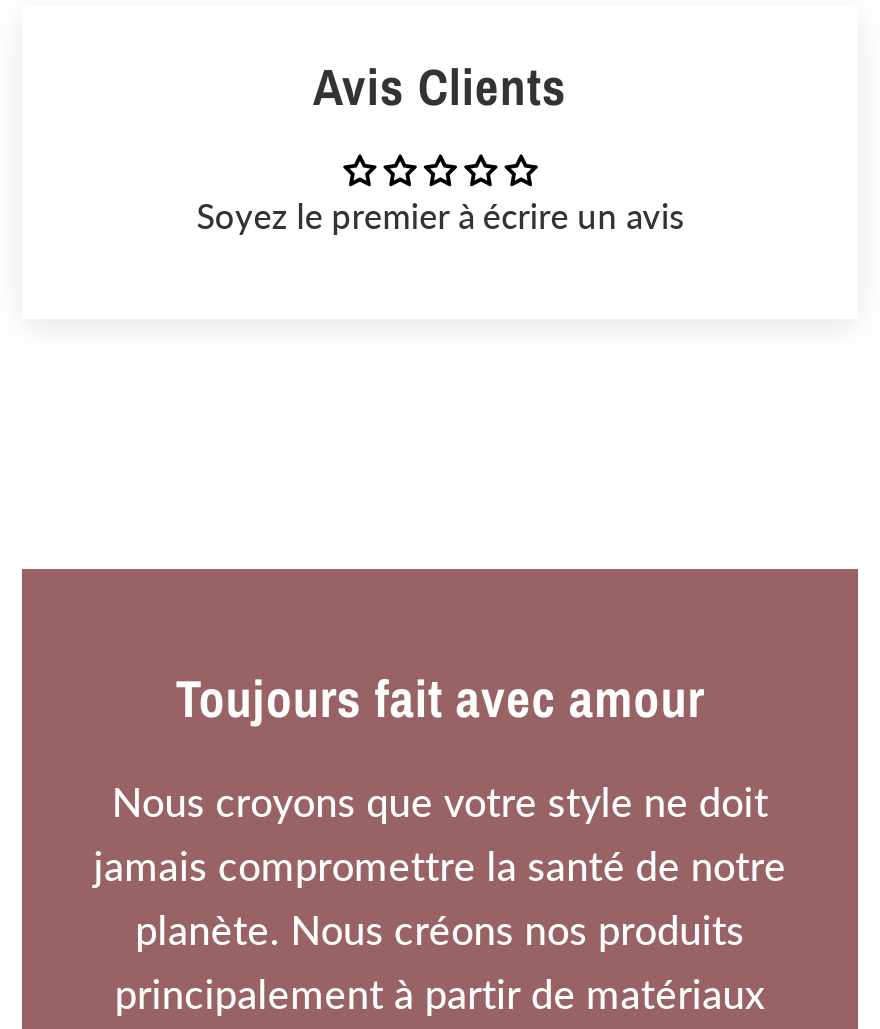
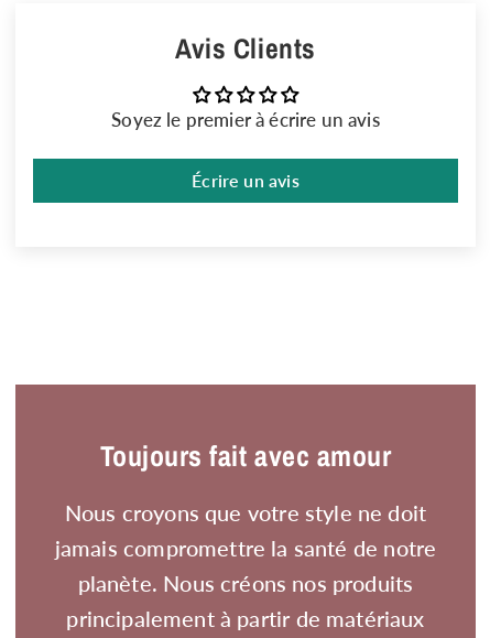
none -> [192,170,299,191] Écrire un avis

